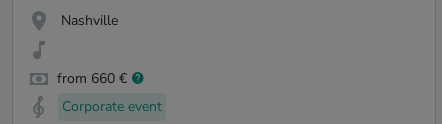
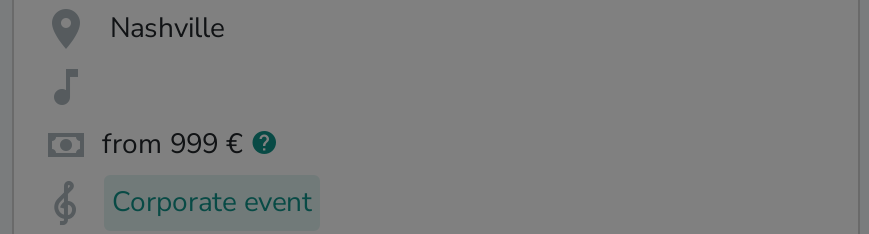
[57,68,127,87] from 660 € -> [102,125,242,163] from 999 €

